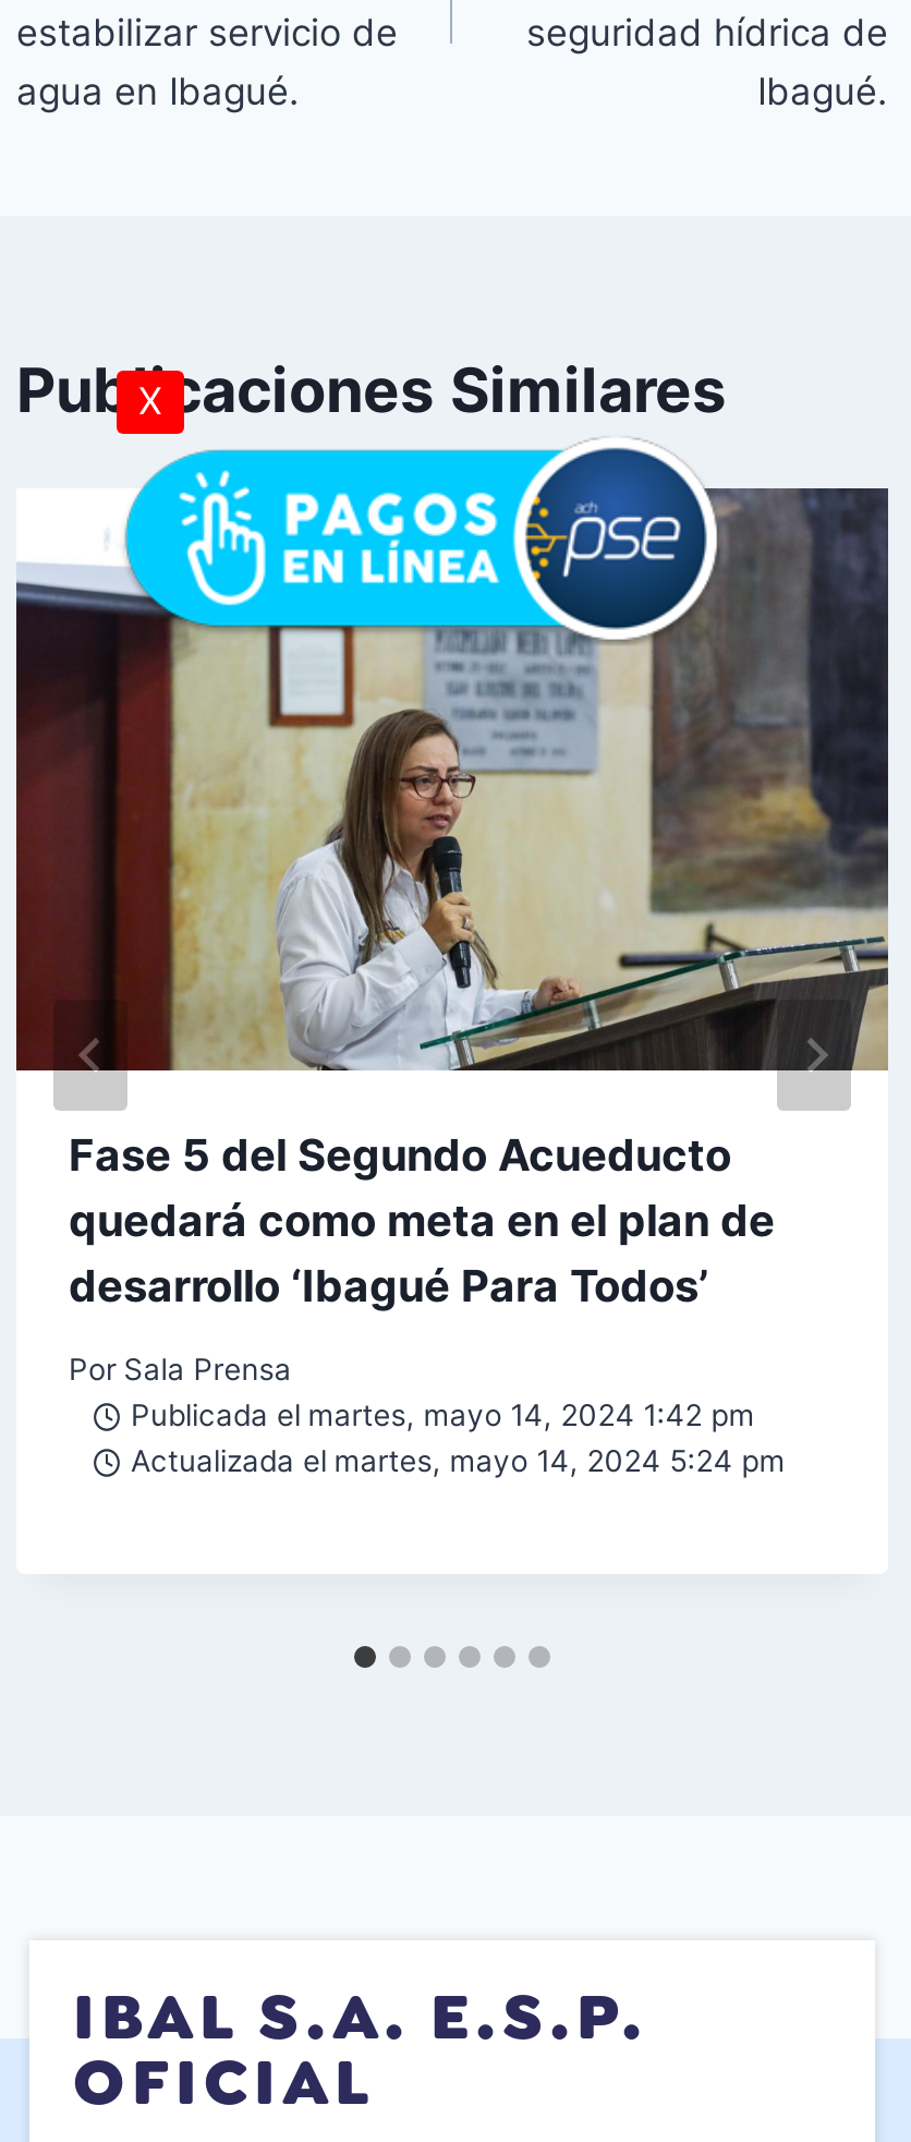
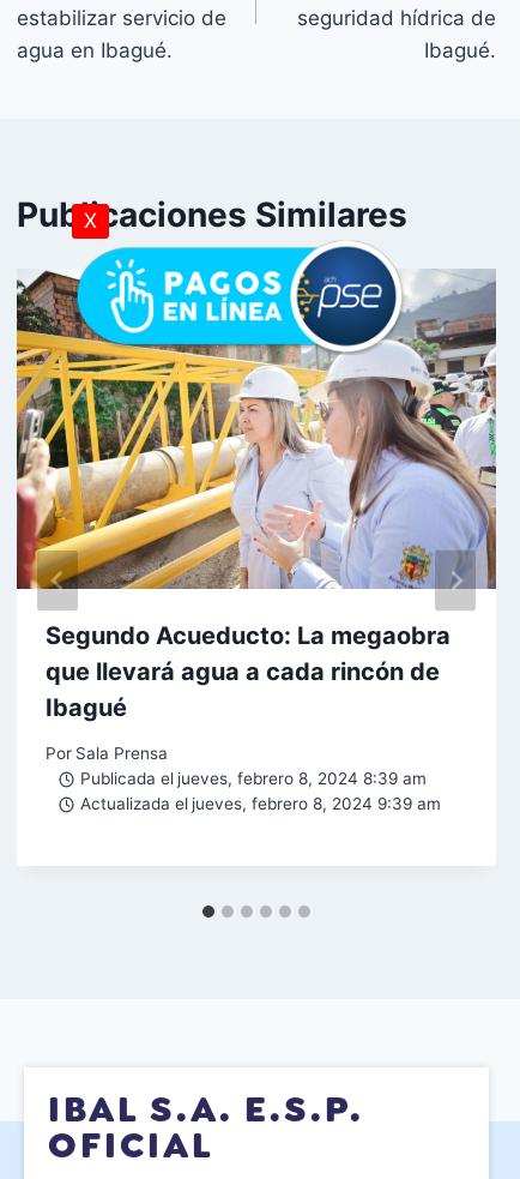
[14,486,890,1312] [image] | Fase 5 del Segundo Acueducto | quedará como meta en el plan de | desarrollo ‘Ibagué Para Todos’ -> [16,269,497,722] [image] | Segundo Acueducto: La megaobra | que llevará agua a cada rincón de | Ibagué
[131,1398,755,1433] Publicada el martes, mayo 14, 2024 1:42 pm -> [80,769,426,788] Publicada el jueves, febrero 8, 2024 8:39 am
[131,1444,785,1479] Actualizada el martes, mayo 14, 2024 5:24 pm -> [80,794,441,814] Actualizada el jueves, febrero 8, 2024 9:39 am

